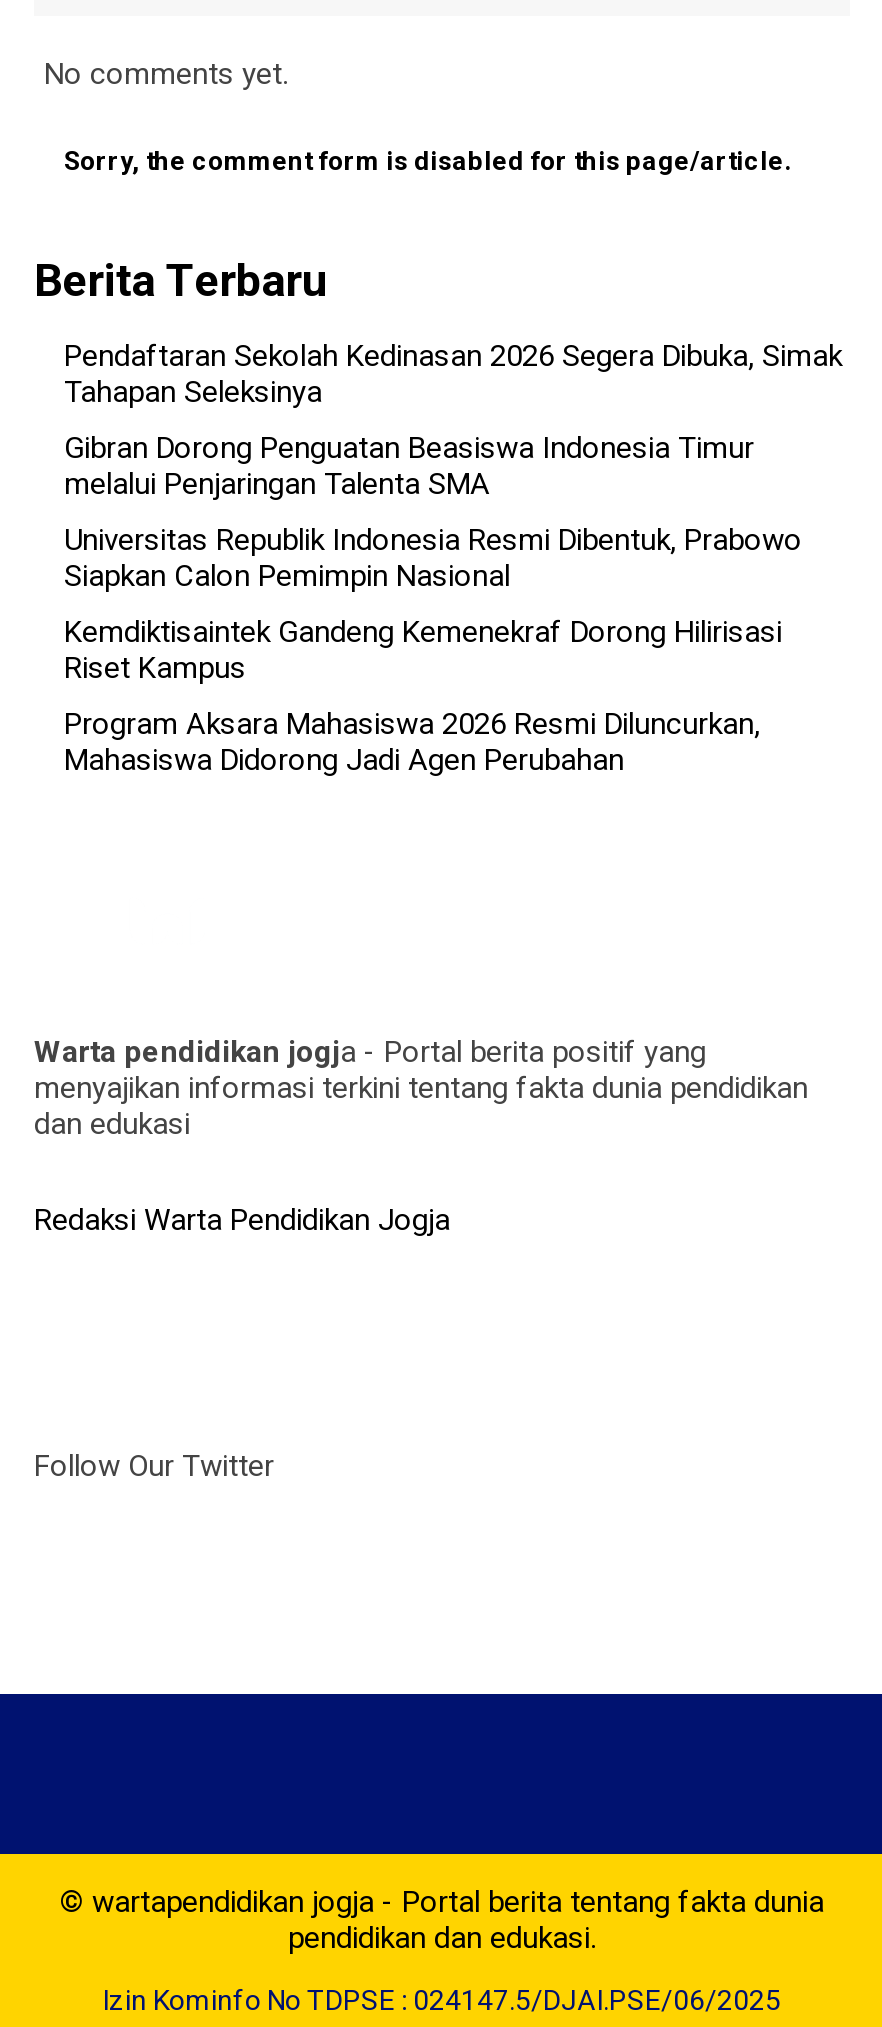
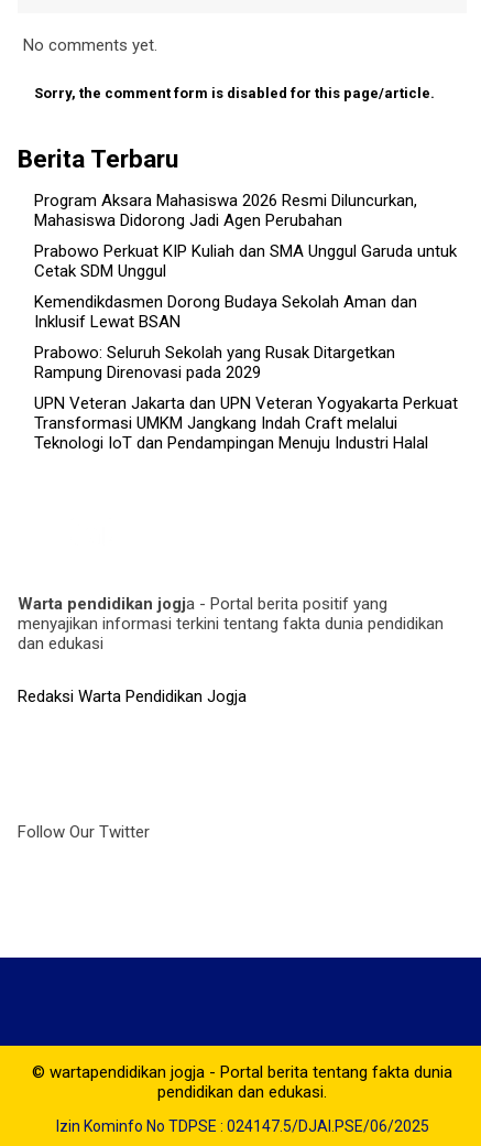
[64,337,842,685] Pendaftaran Sekolah Kedinasan 2026 Segera Dibuka, Simak | Tahapan Seleksinya | Gibran Dorong Penguatan Beasiswa Indonesia Timur | melalui Penjaringan Talenta SMA | Universitas Republik Indonesia Resmi Dibentuk, Prabowo | Siapkan Calon Pemimpin Nasional | Kemdiktisaintek Gandeng Kemenekraf Dorong Hilirisasi | Riset Kampus -> none
moved [64,705,760,777] -> [34,190,417,230]: Program Aksara Mahasiswa 2026 Resmi Diluncurkan, | Mahasiswa Didorong Jadi Agen Perubahan
none -> [34,241,458,452] Prabowo Perkuat KIP Kuliah dan SMA Unggul Garuda untuk | Cetak SDM Unggul | Kemendikdasmen Dorong Budaya Sekolah Aman dan | Inklusif Lewat BSAN | Prabowo: Seluruh Sekolah yang Rusak Ditargetkan | Rampung Direnovasi pada 2029 | UPN Veteran Jakarta dan UPN Veteran Yogyakarta Perkuat | Transformasi UMKM Jangkang Indah Craft melalui | Teknologi IoT dan Pendampingan Menuju Industri Halal

